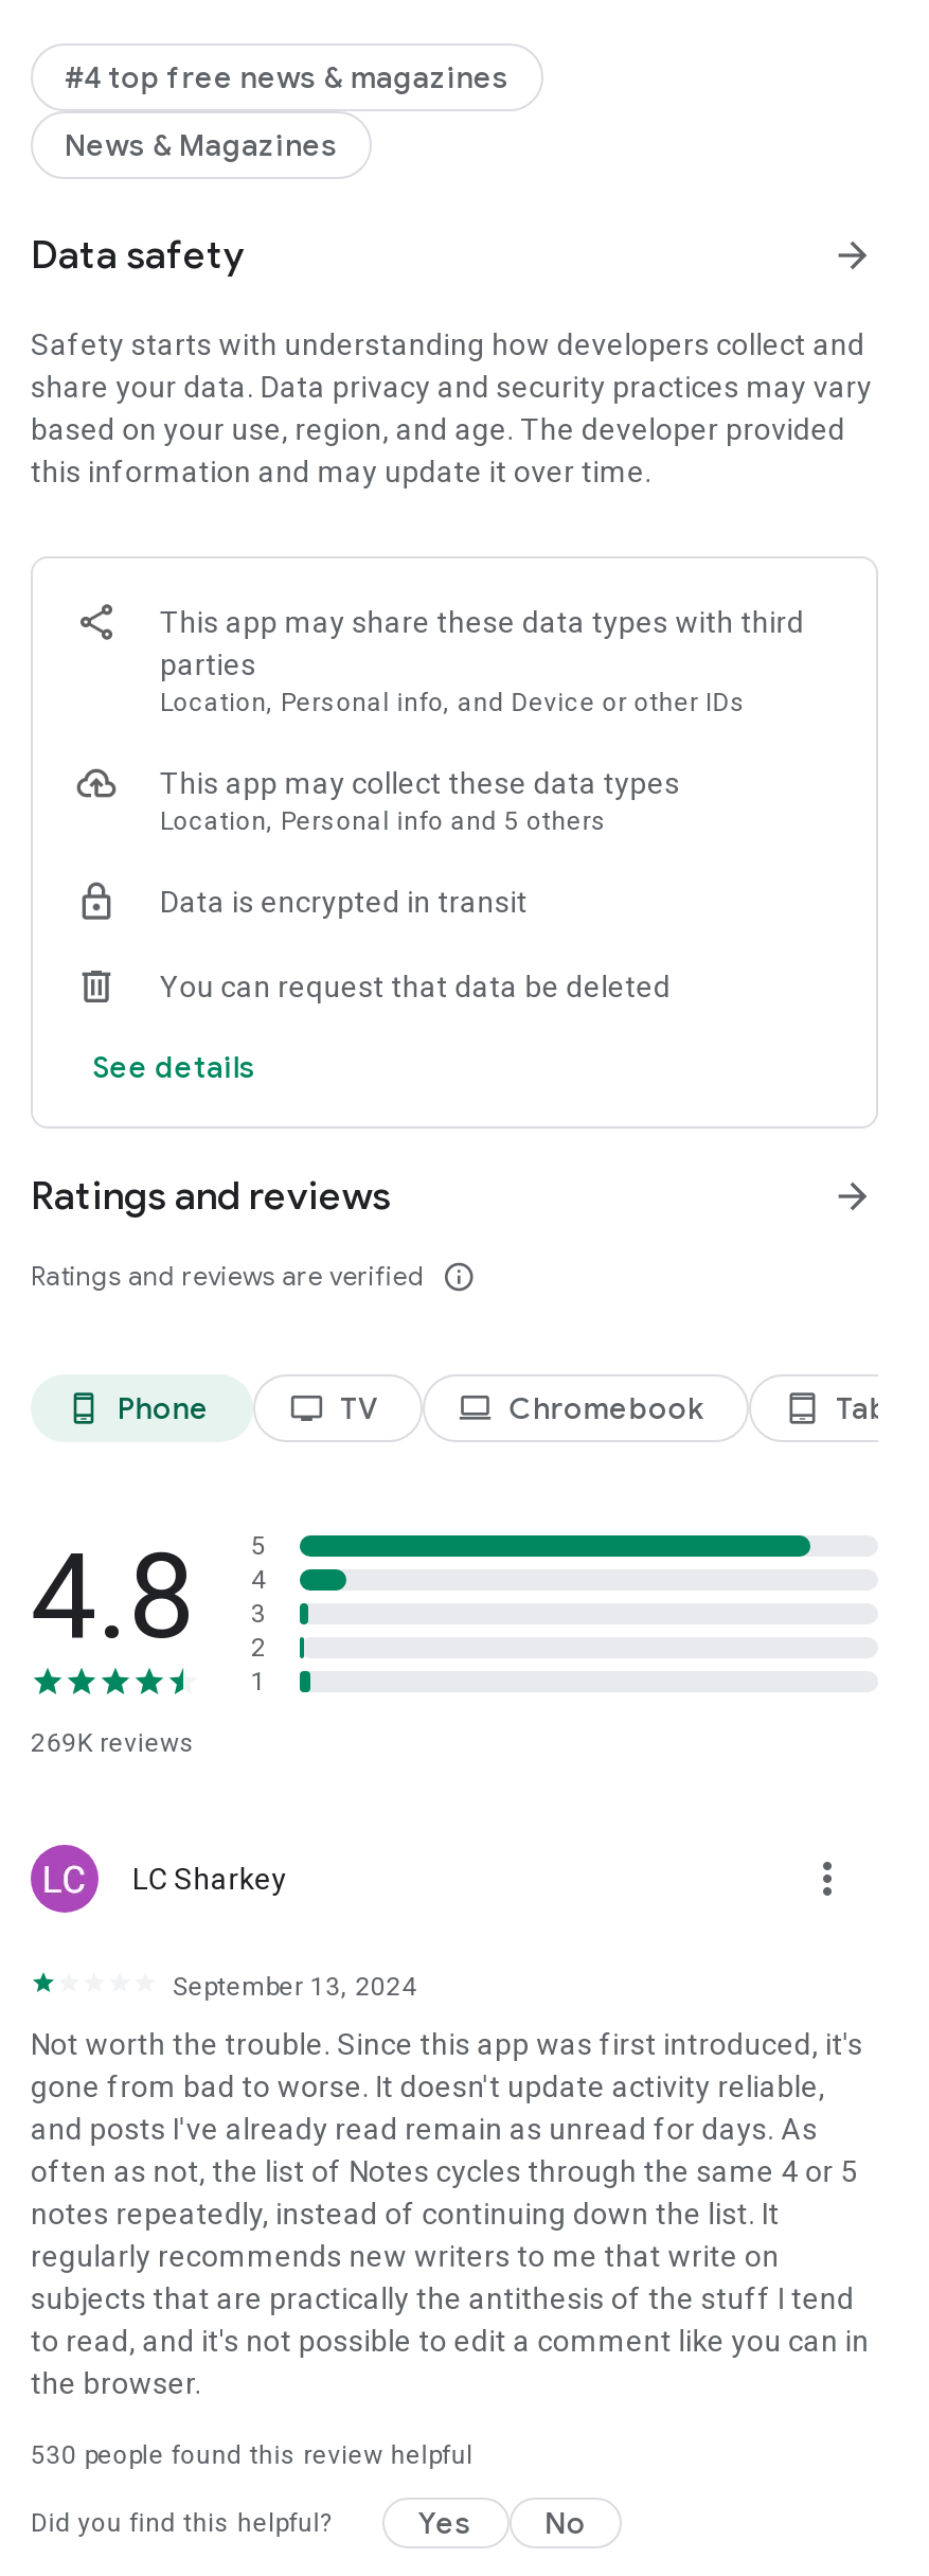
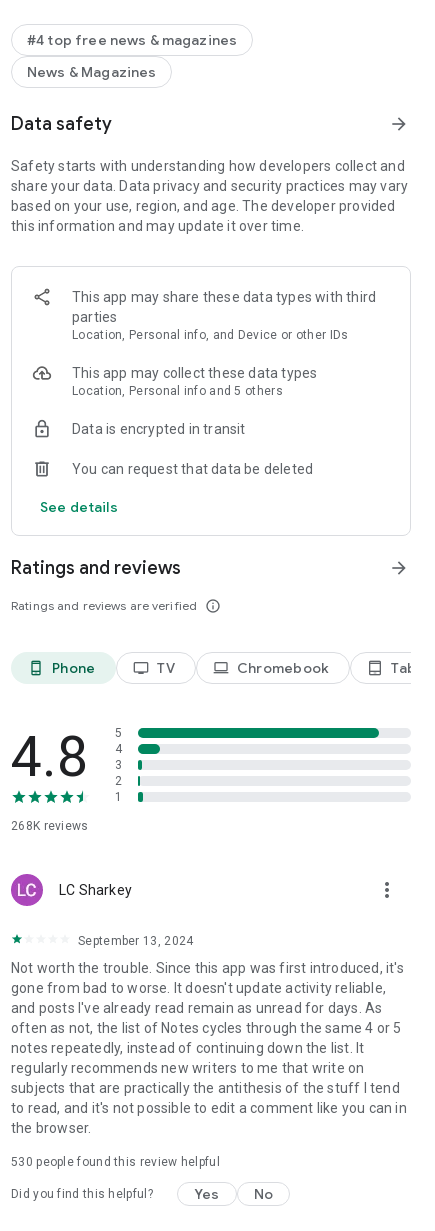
[31,1728,195,1758] 269K reviews -> [11,819,89,833] 268K reviews

